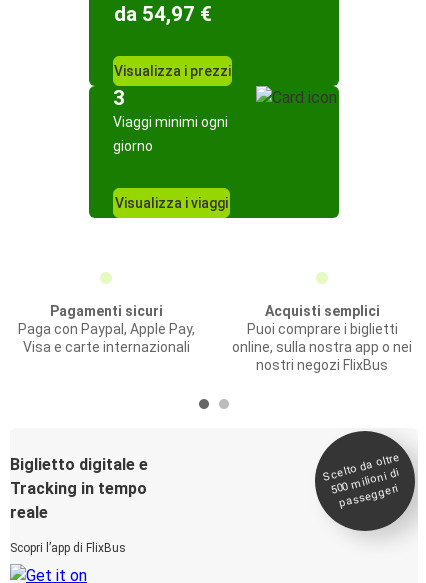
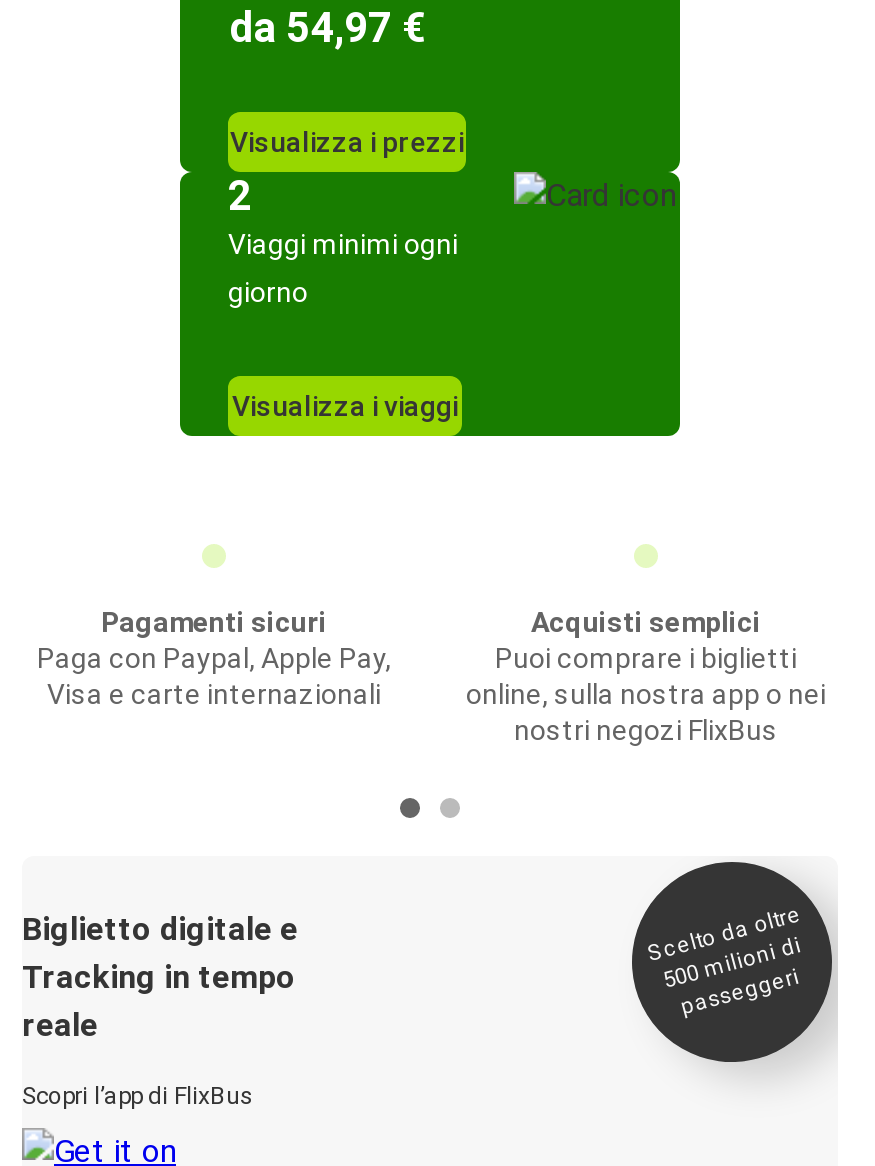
[113,86,125,110] 3 -> [228,172,252,220] 2

